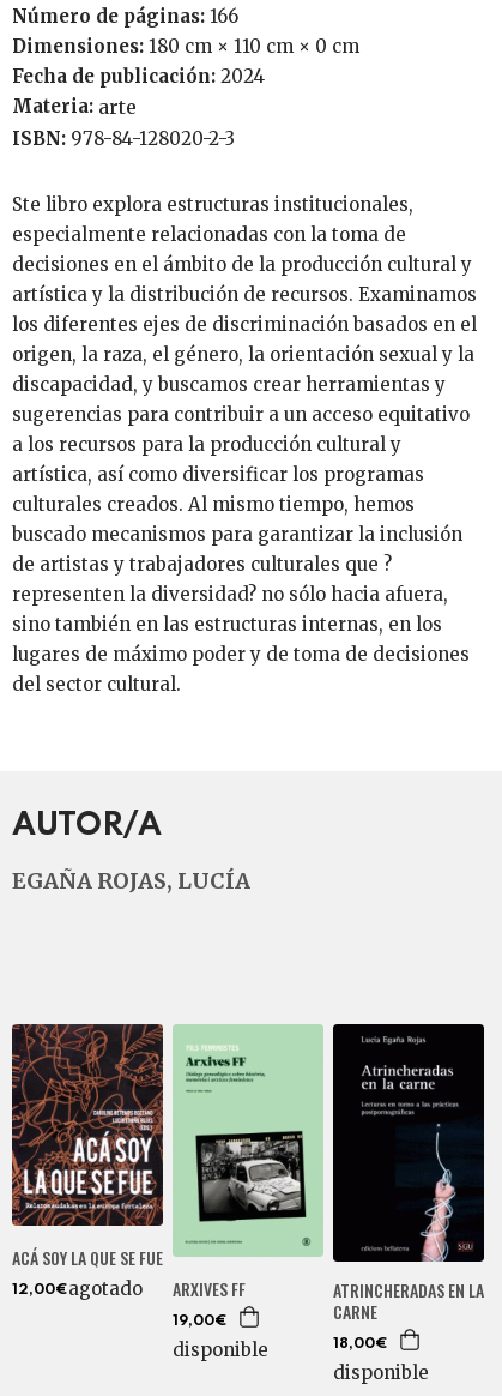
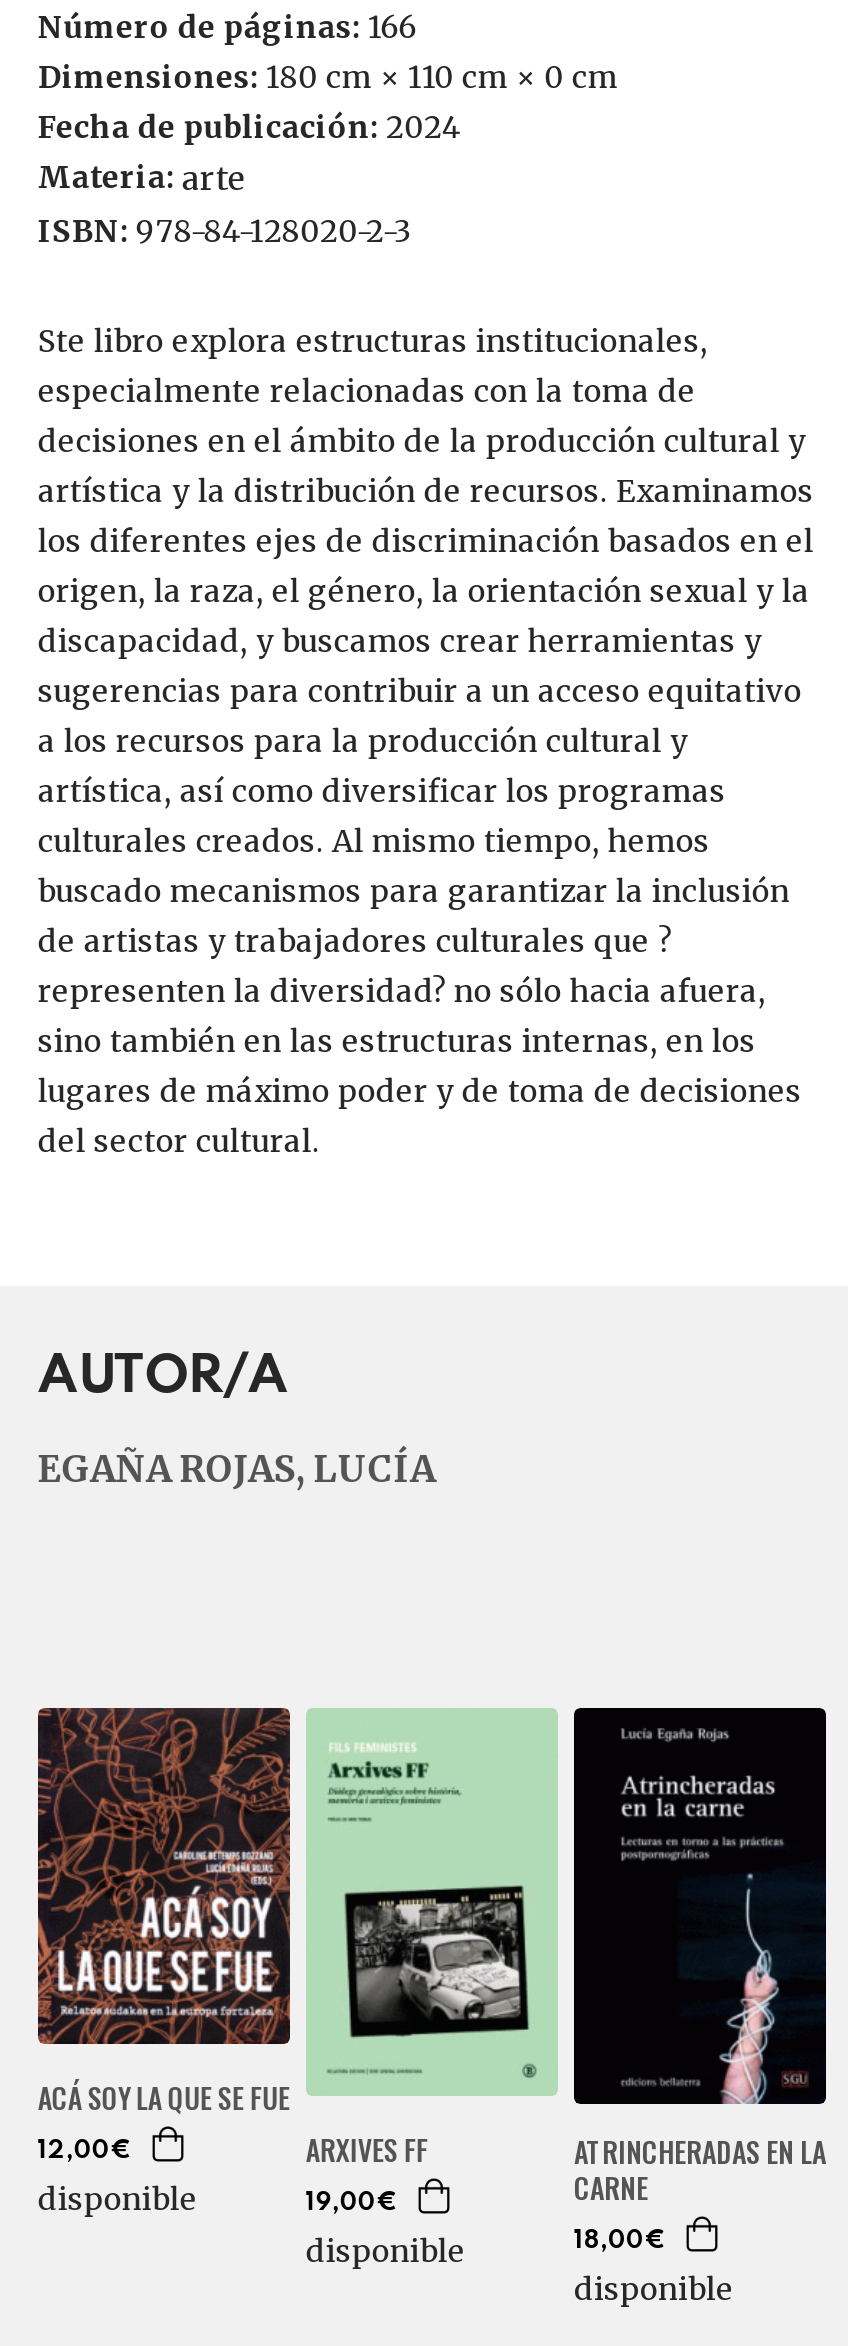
[12,1277,142,1300] 12,00€agotado -> [38,2140,198,2218] 12,00€ | disponible

